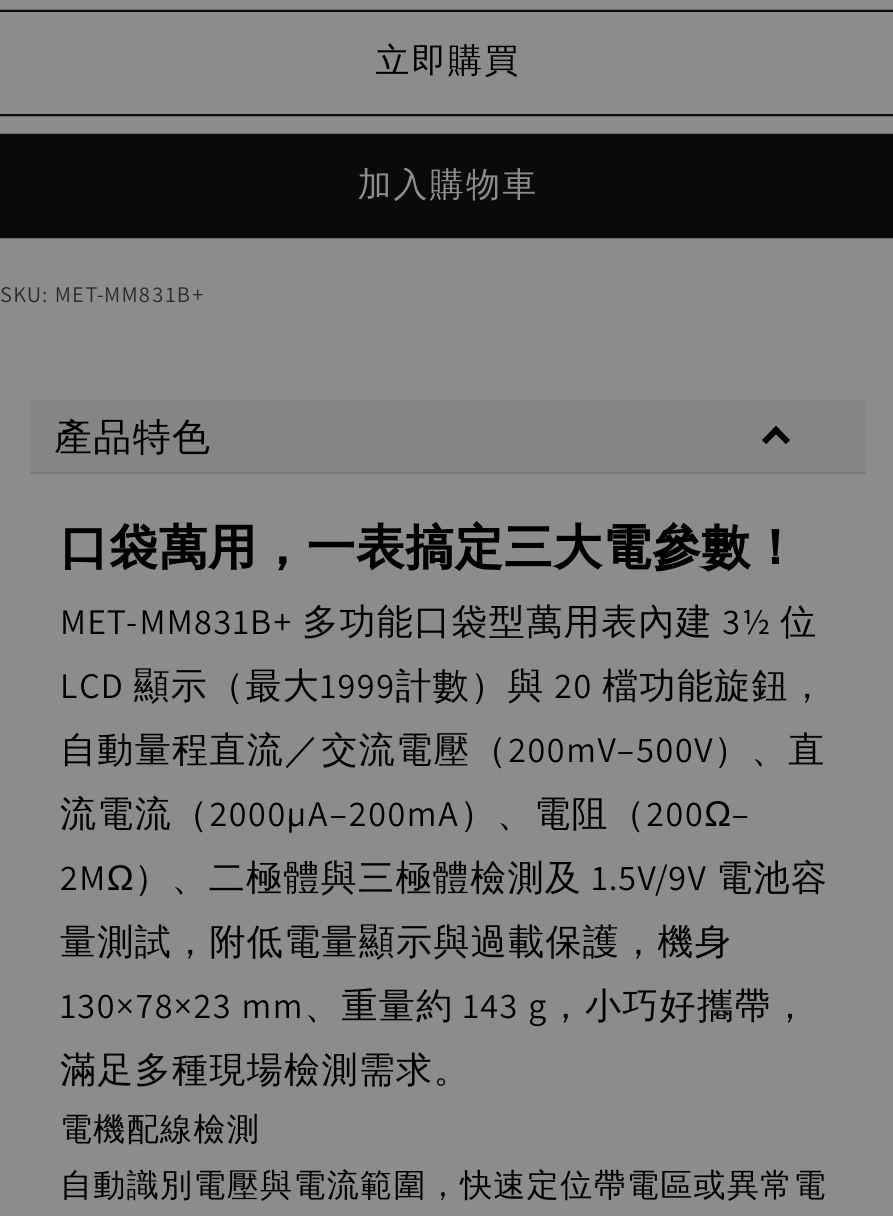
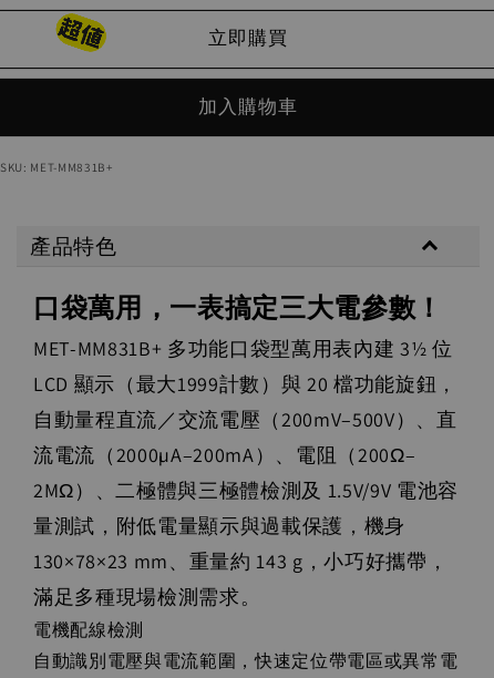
none -> [54,12,107,53] [image]

